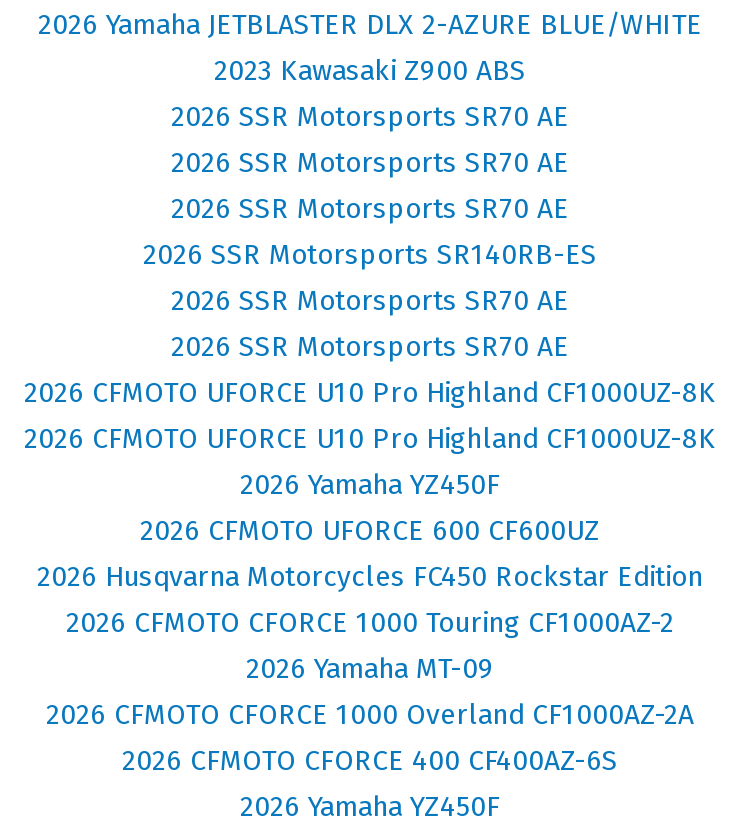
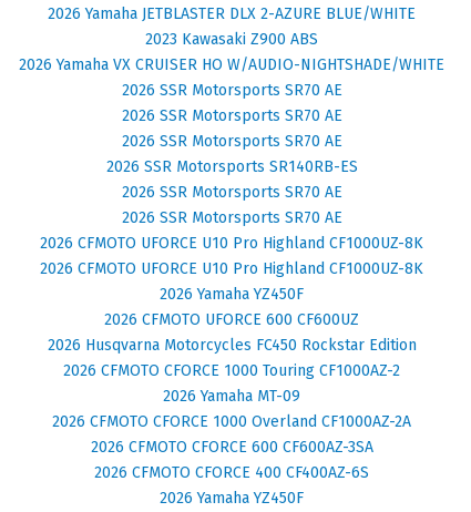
none -> [19,55,444,74] 2026 Yamaha VX CRUISER HO W/AUDIO-NIGHTSHADE/WHITE
none -> [90,438,373,457] 2026 CFMOTO CFORCE 600 CF600AZ-3SA

